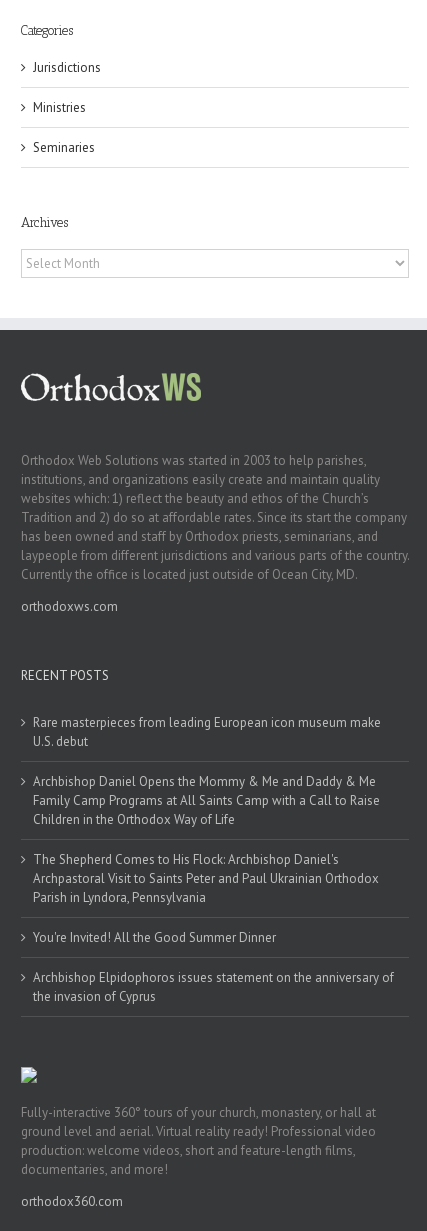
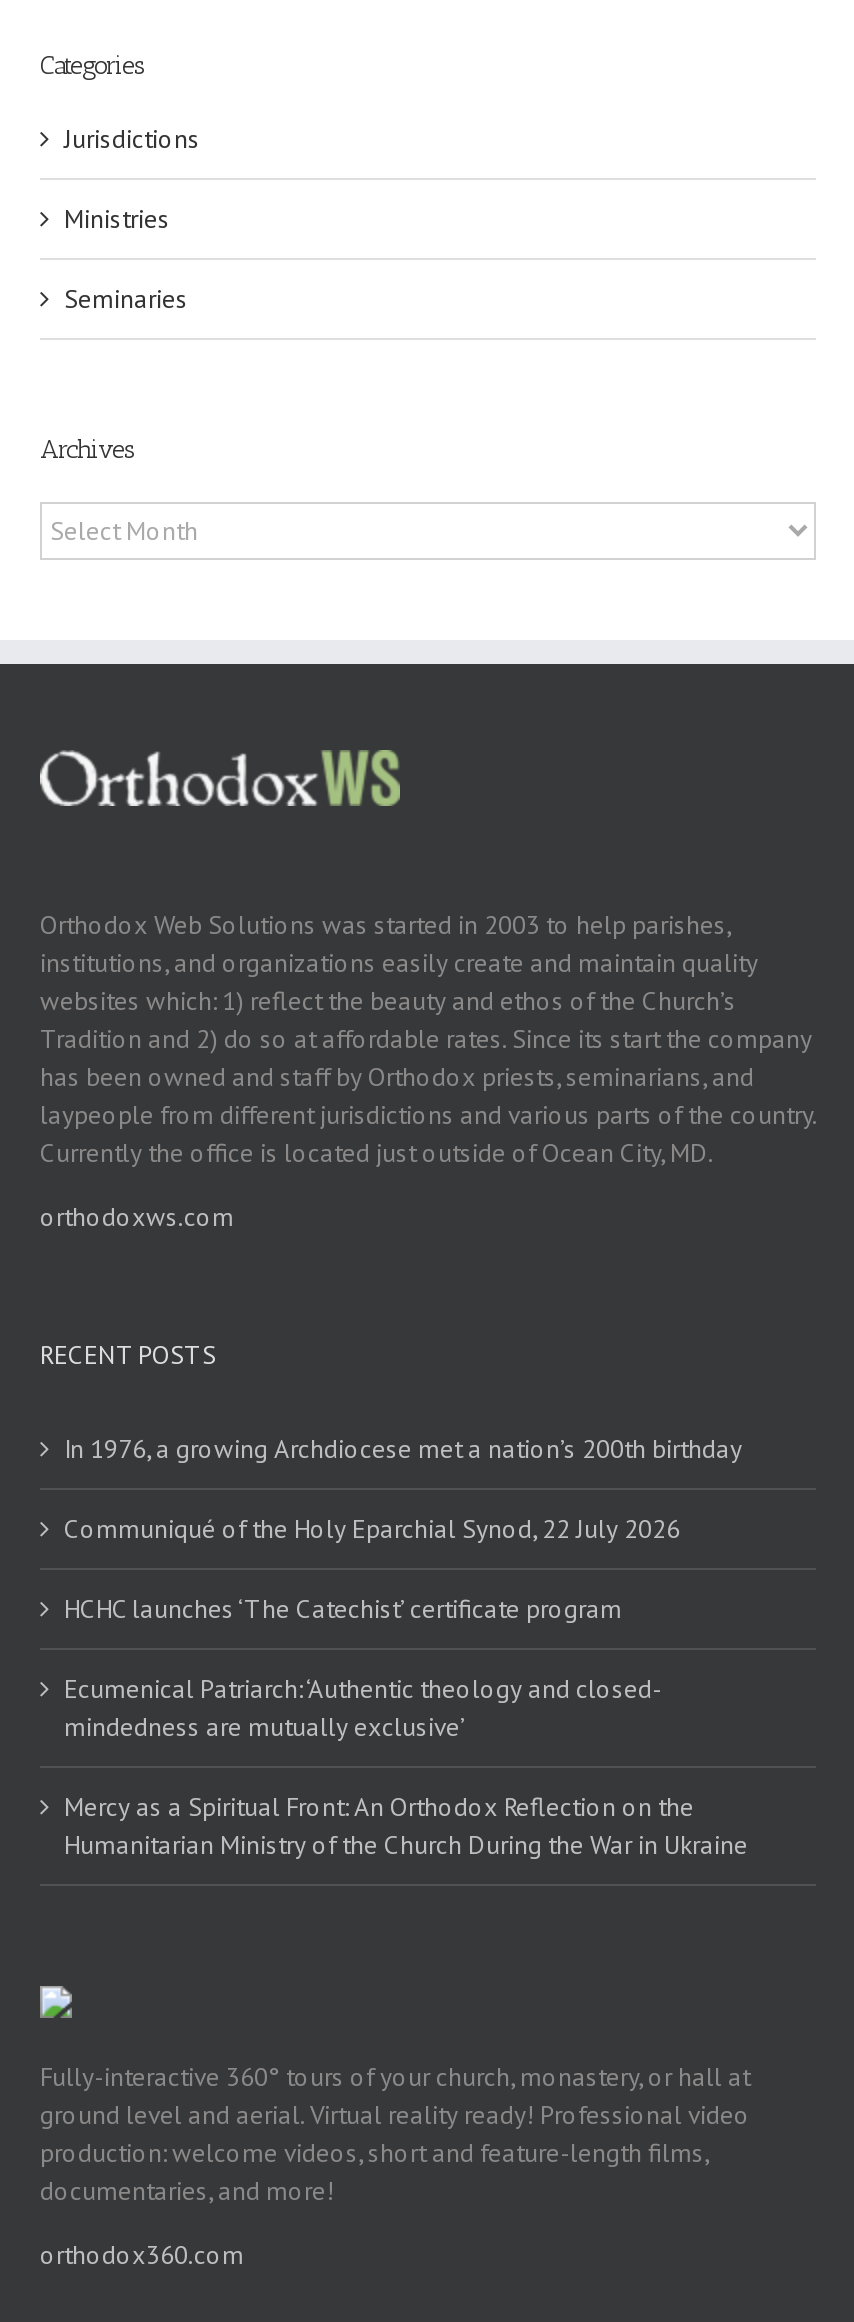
[33,714,381,750] Rare masterpieces from leading European icon museum make | U.S. debut -> [64,1432,742,1466] In 1976, a growing Archdiocese met a nation’s 200th birthday
[33,773,380,828] Archbishop Daniel Opens the Mommy & Me and Daddy & Me | Family Camp Programs at All Saints Camp with a Call to Raise | Children in the Orthodox Way of Life -> [64,1512,680,1546] Communiqué of the Holy Eparchial Synod, 22 July 2026
[33,851,379,906] The Shepherd Comes to His Flock: Archbishop Daniel's | Archpastoral Visit to Saints Peter and Paul Ukrainian Orthodox | Parish in Lyndora, Pennsylvania -> [64,1592,622,1626] HCHC launches ‘The Catechist’ certificate program
[33,929,276,946] You're Invited! All the Good Summer Dinner -> [64,1672,662,1744] Ecumenical Patriarch: ‘Authentic theology and closed- | mindedness are mutually exclusive’
[33,969,394,1005] Archbishop Elpidophoros issues statement on the anniversary of | the invasion of Cyprus -> [64,1790,748,1862] Mercy as a Spiritual Front: An Orthodox Reflection on the | Humanitarian Ministry of the Church During the War in Ukraine

